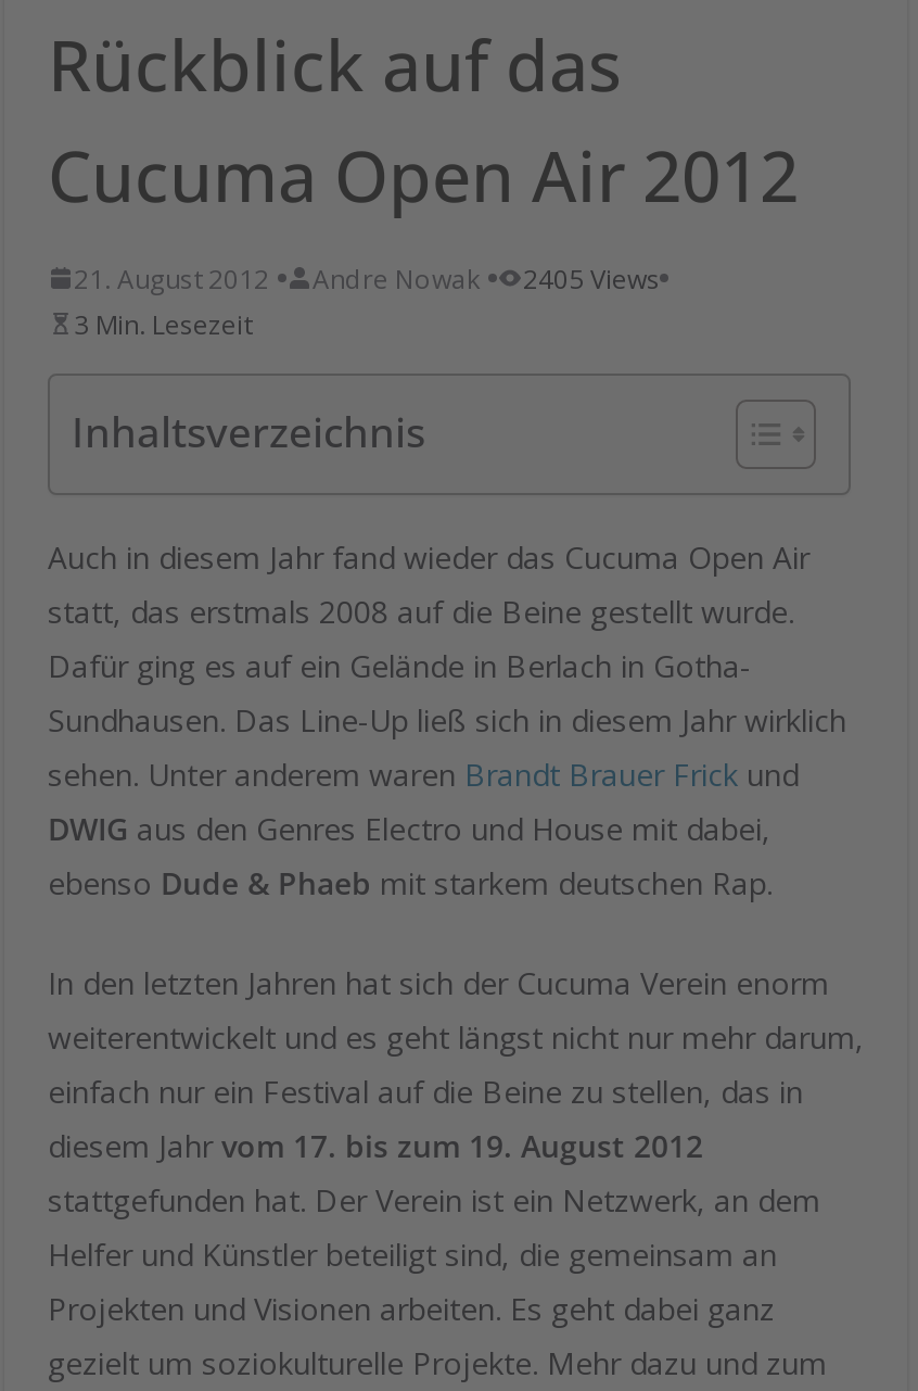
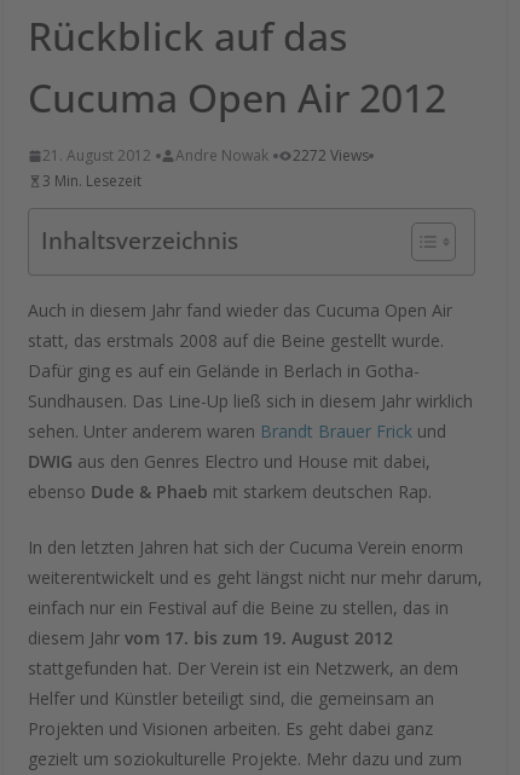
[523,260,660,297] 2405 Views -> [293,146,369,166] 2272 Views

